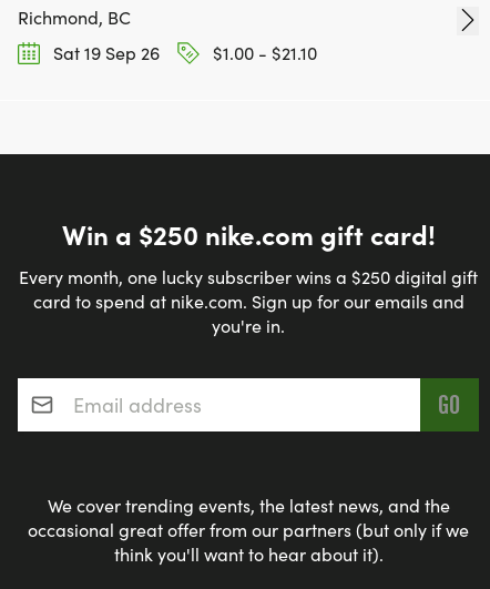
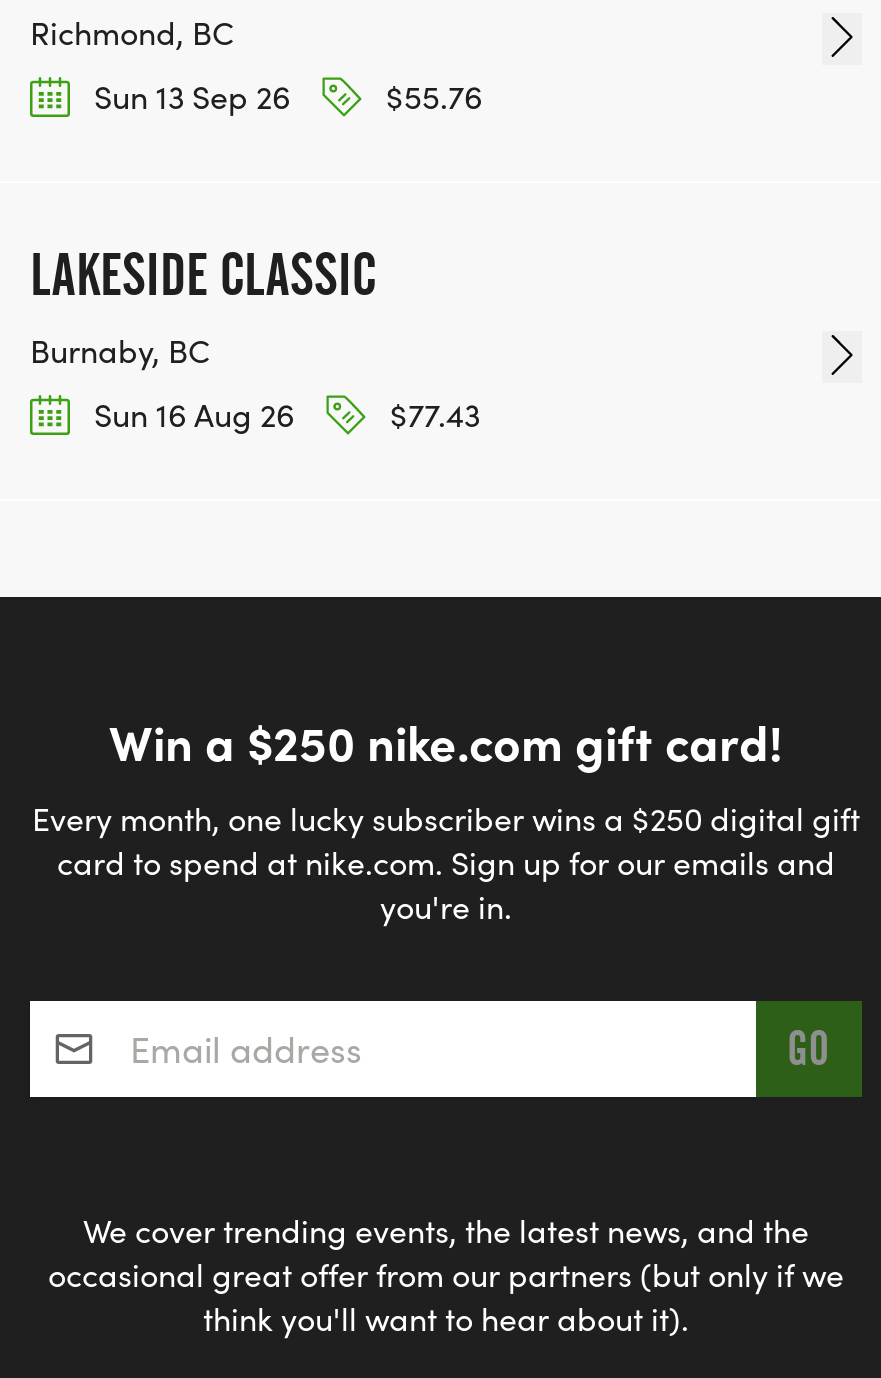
[49,41,317,65] Sat 19 Sep 26 | $1.00 - $21.10 -> [30,74,482,435] Sun 13 Sep 26 | $55.76 | LAKESIDE CLASSIC | Burnaby, BC | Sun 16 Aug 26 | $77.43

